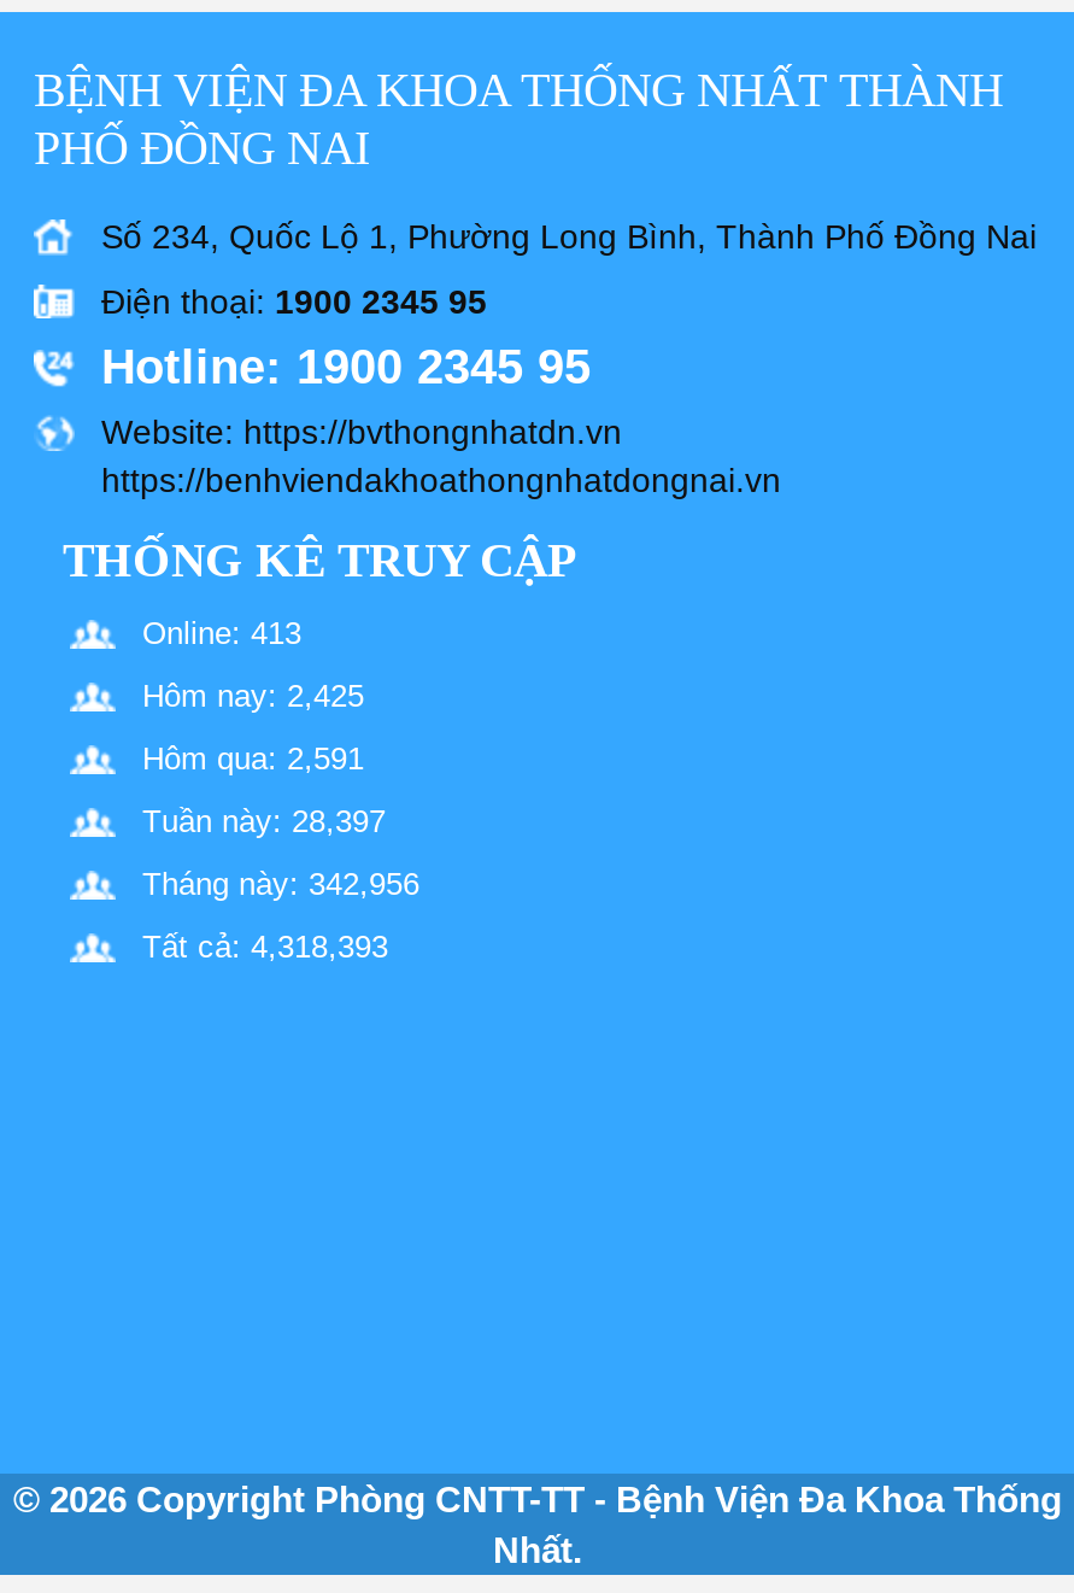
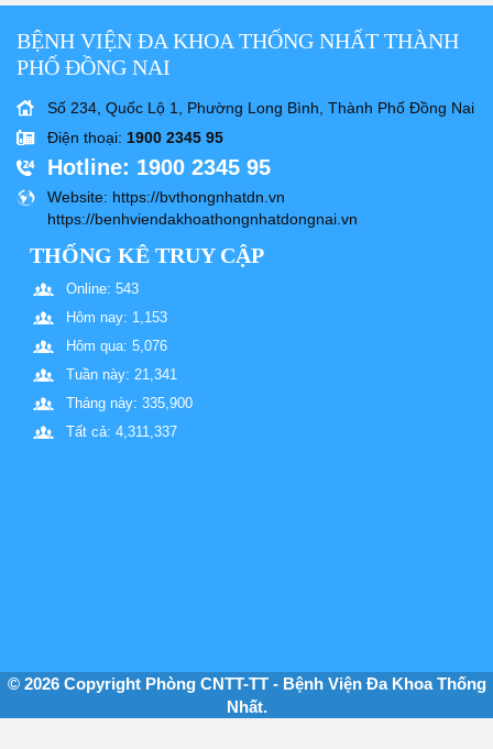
[142,616,301,652] Online: 413 -> [66,281,139,297] Online: 543
[142,678,364,715] Hôm nay: 2,425 -> [66,309,167,326] Hôm nay: 1,153
[142,741,364,777] Hôm qua: 2,591 -> [66,338,167,354] Hôm qua: 5,076
[142,804,386,840] Tuần này: 28,397 -> [66,367,177,383] Tuần này: 21,341
[142,867,419,903] Tháng này: 342,956 -> [66,395,193,412] Tháng này: 335,900
[142,929,388,965] Tất cả: 4,318,393 -> [66,424,177,440] Tất cả: 4,311,337

